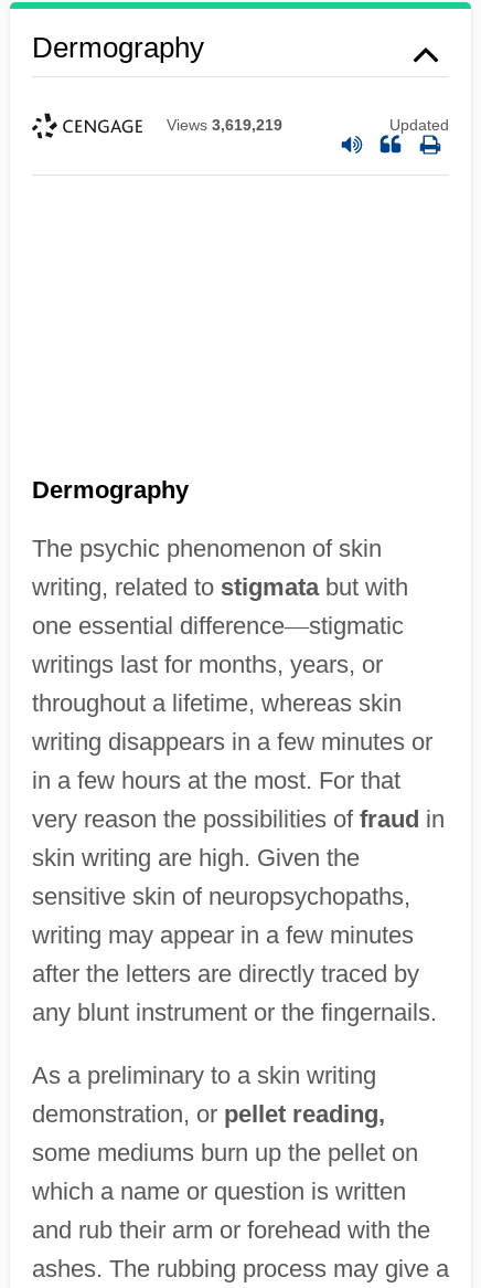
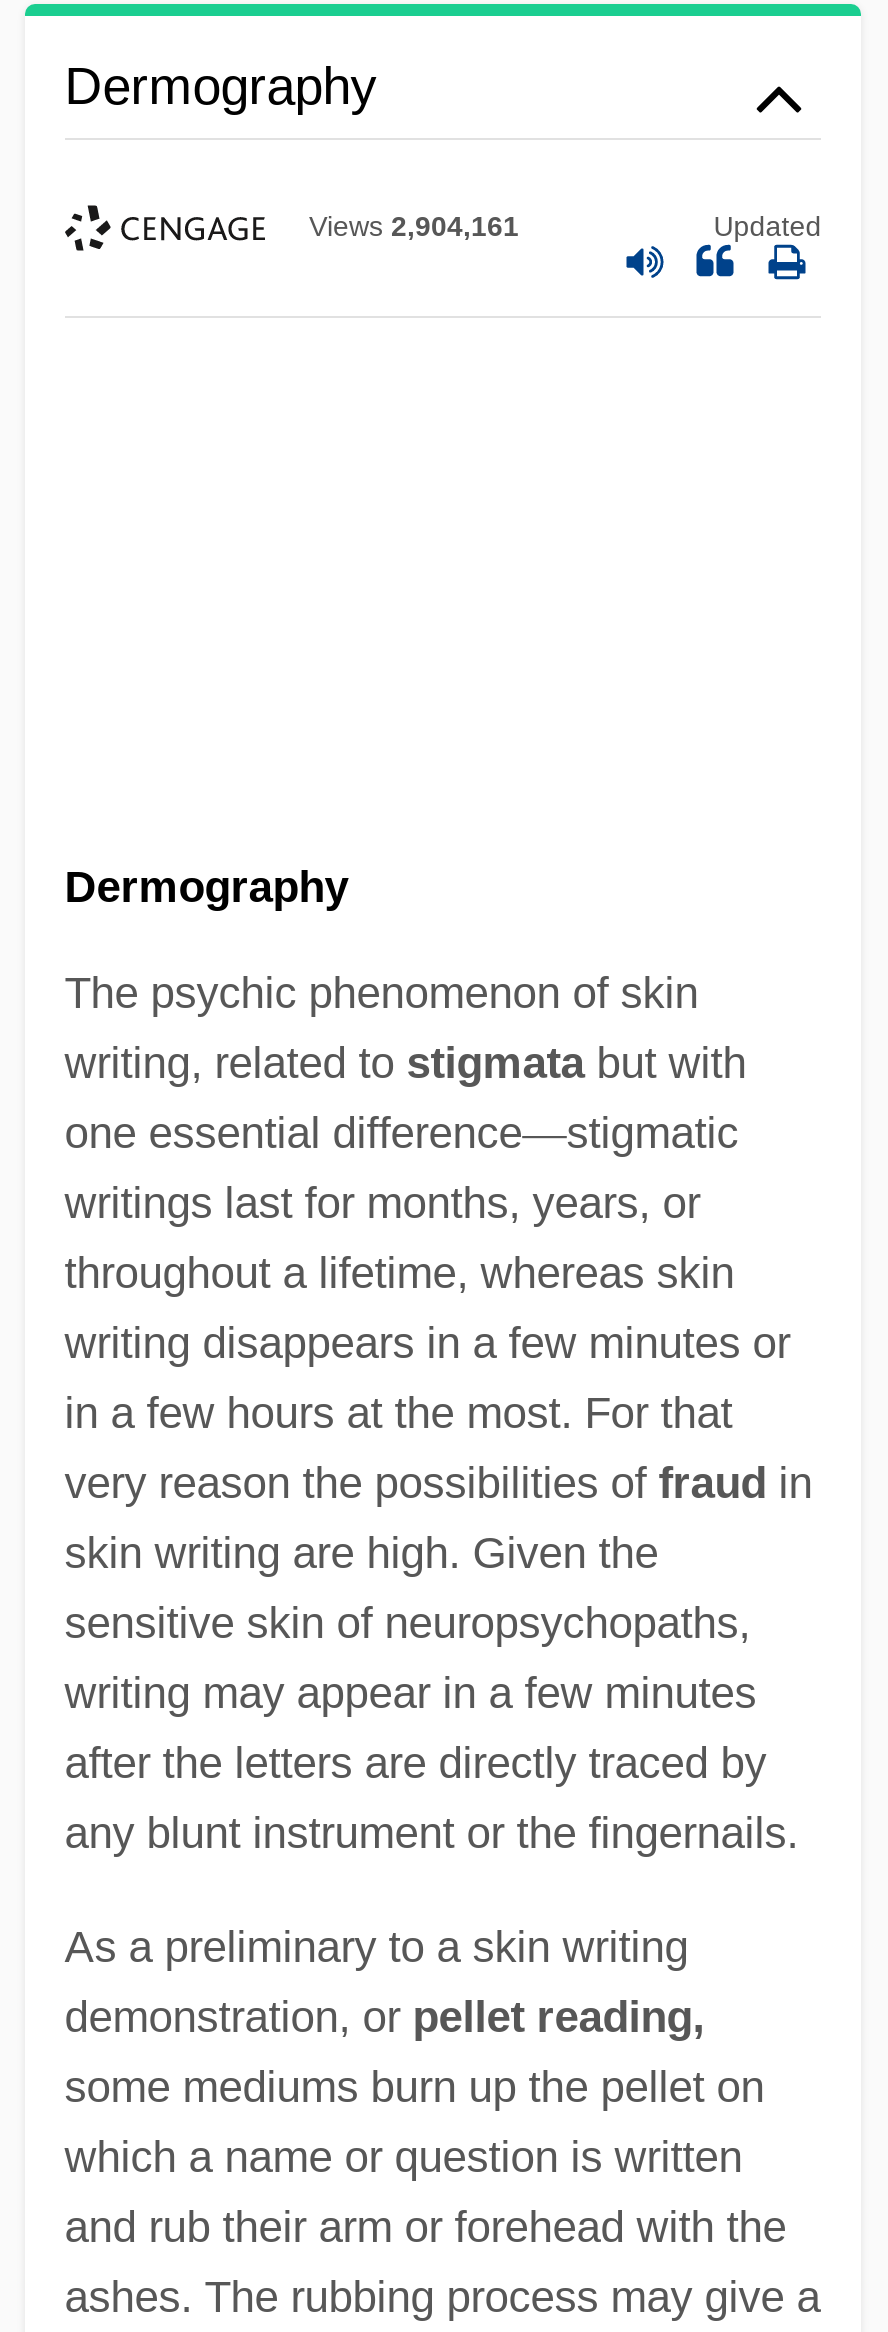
[167,117,282,134] Views 3,619,219 -> [309,211,519,243] Views 2,904,161

